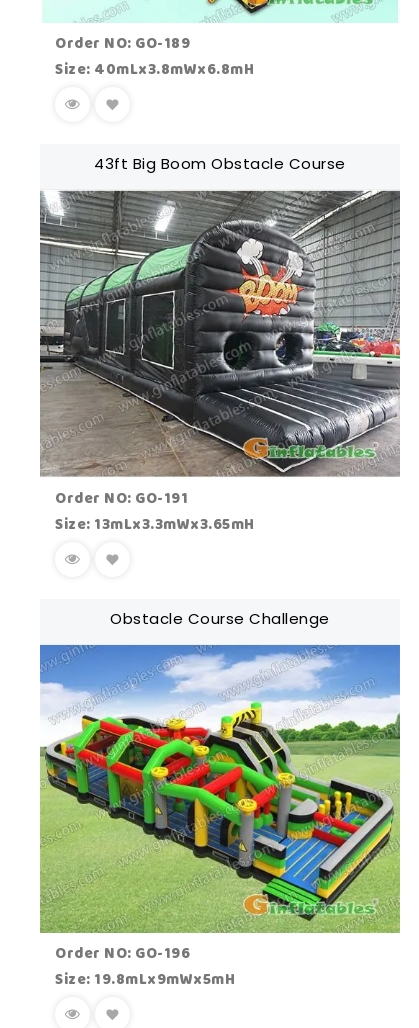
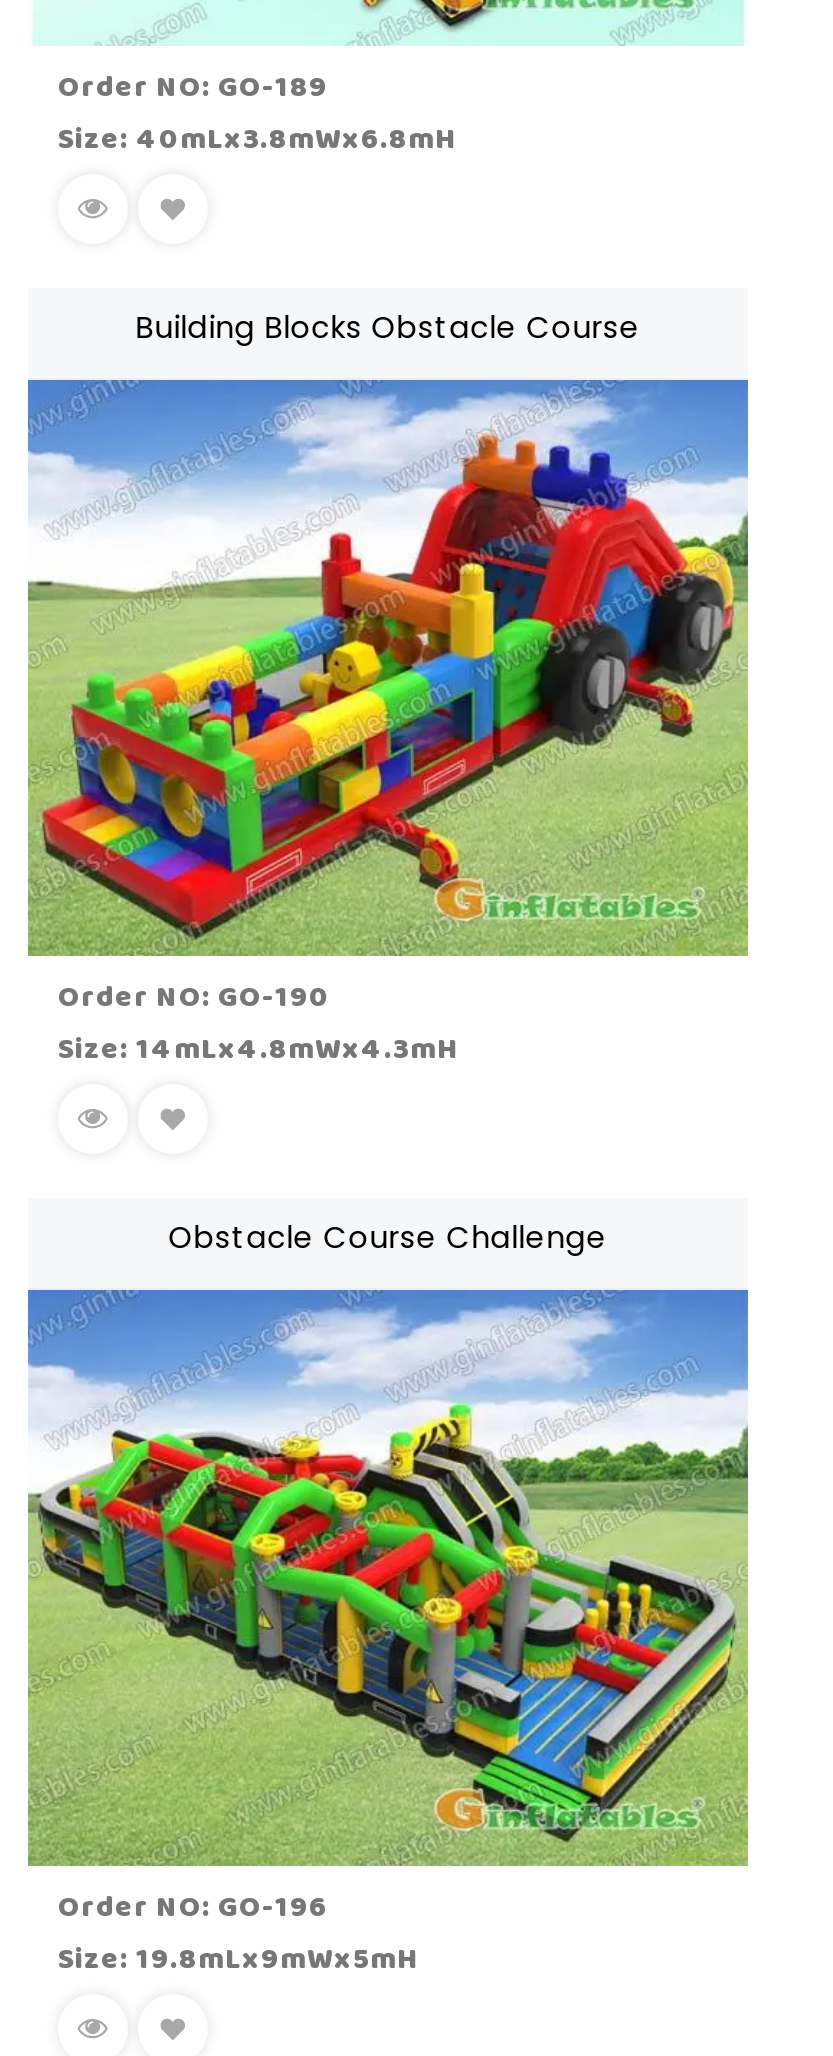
[94,153,346,174] 43ft Big Boom Obstacle Course -> [136,305,640,347] Building Blocks Obstacle Course
[39,190,401,538] [image] | Order NO: GO-191 | Size: 13mLx3.3mWx3.65mH -> [26,378,750,1075] [image] | Order NO: GO-190 | Size: 14mLx4.8mWx4.3mH

